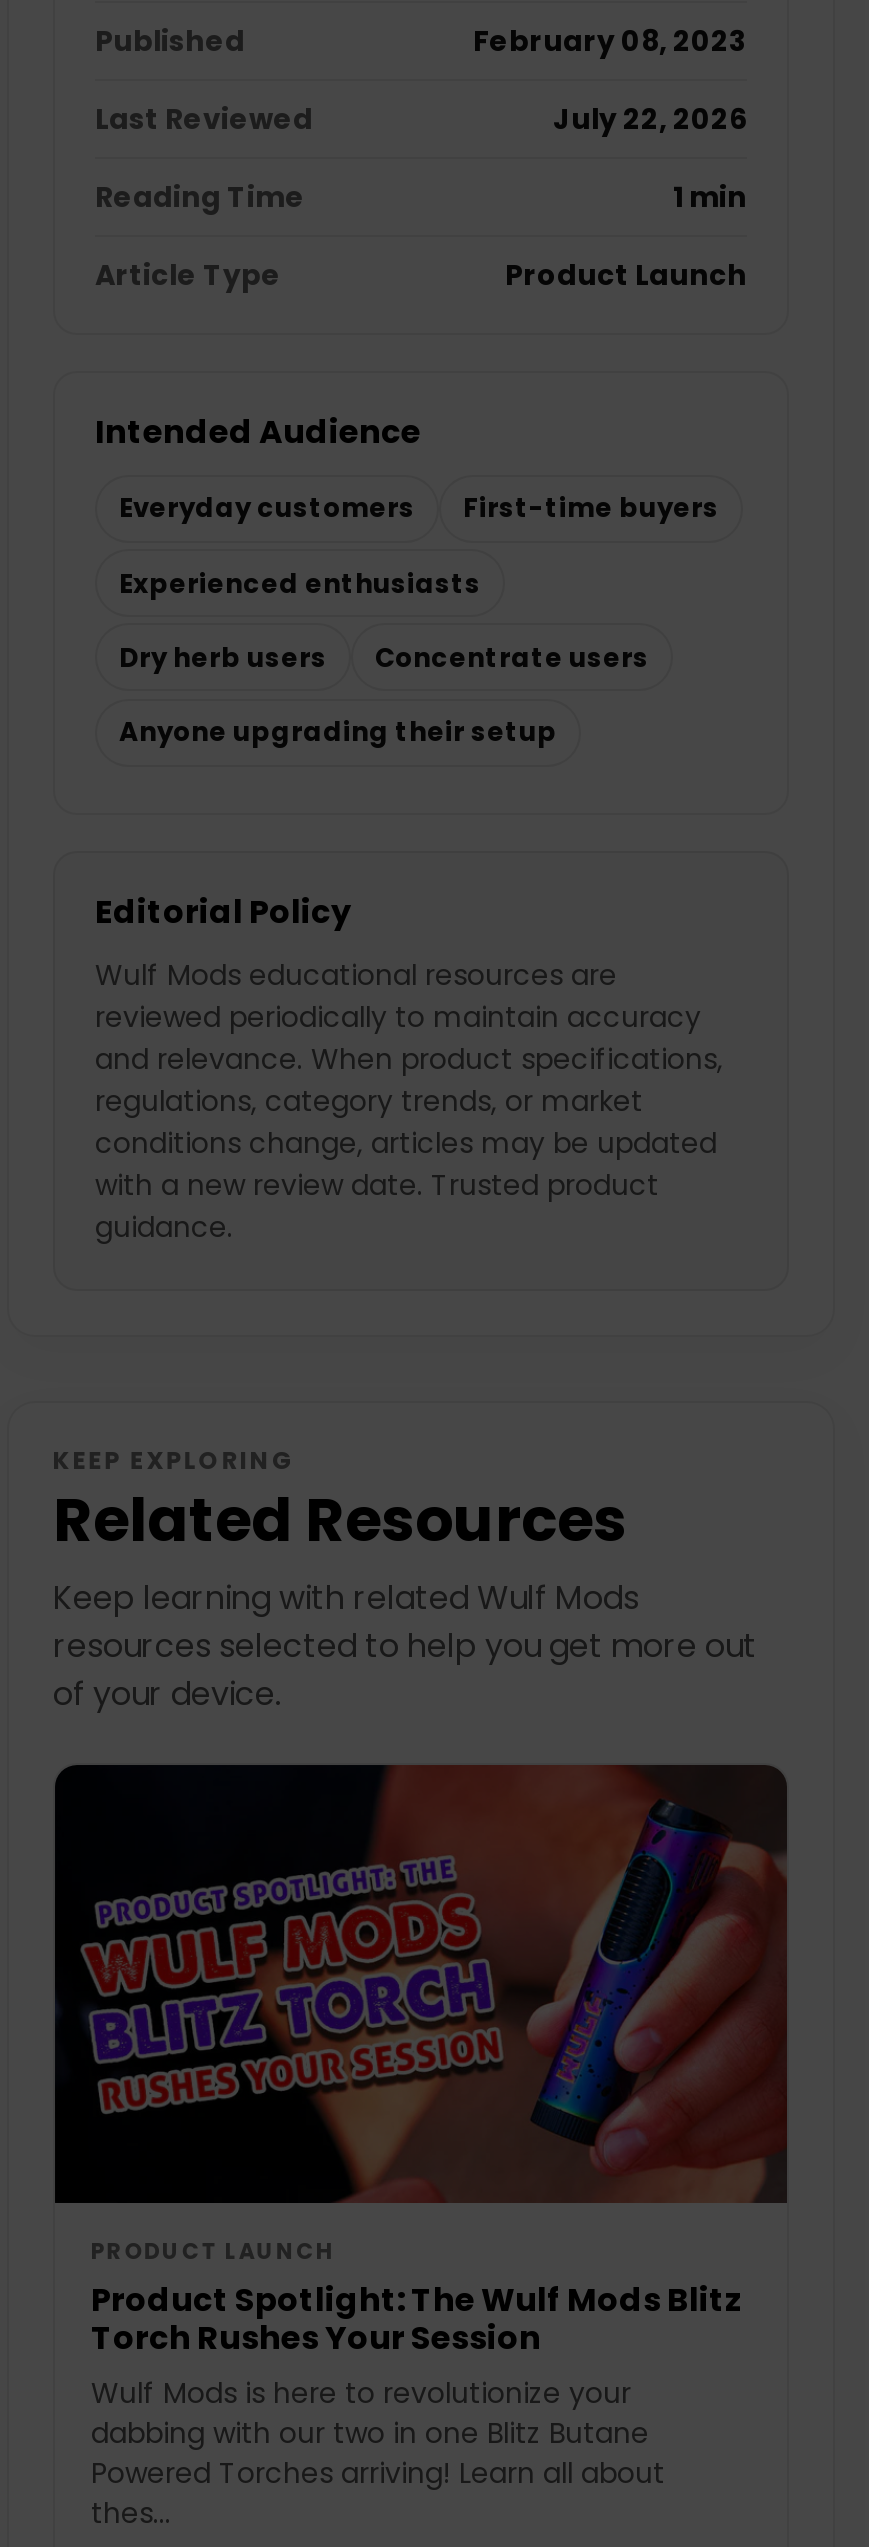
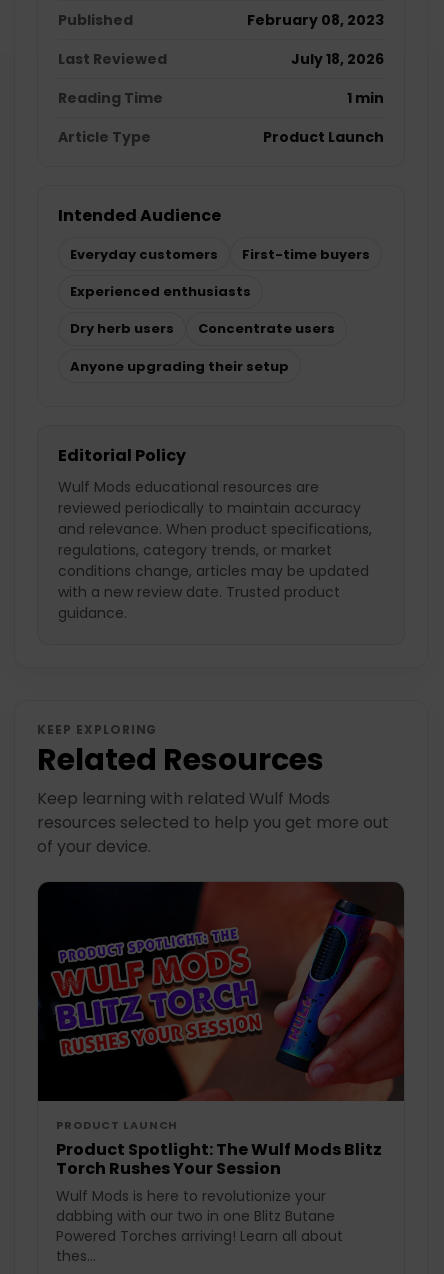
[553,99,747,139] July 22, 2026 -> [291,49,384,69] July 18, 2026

